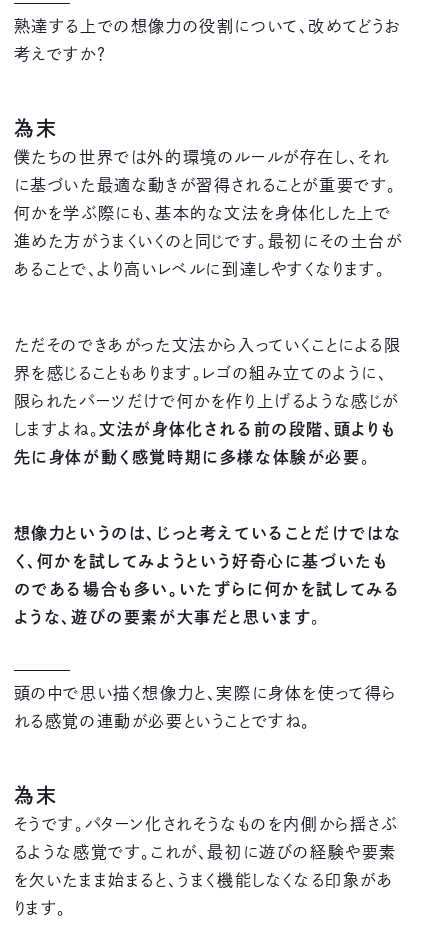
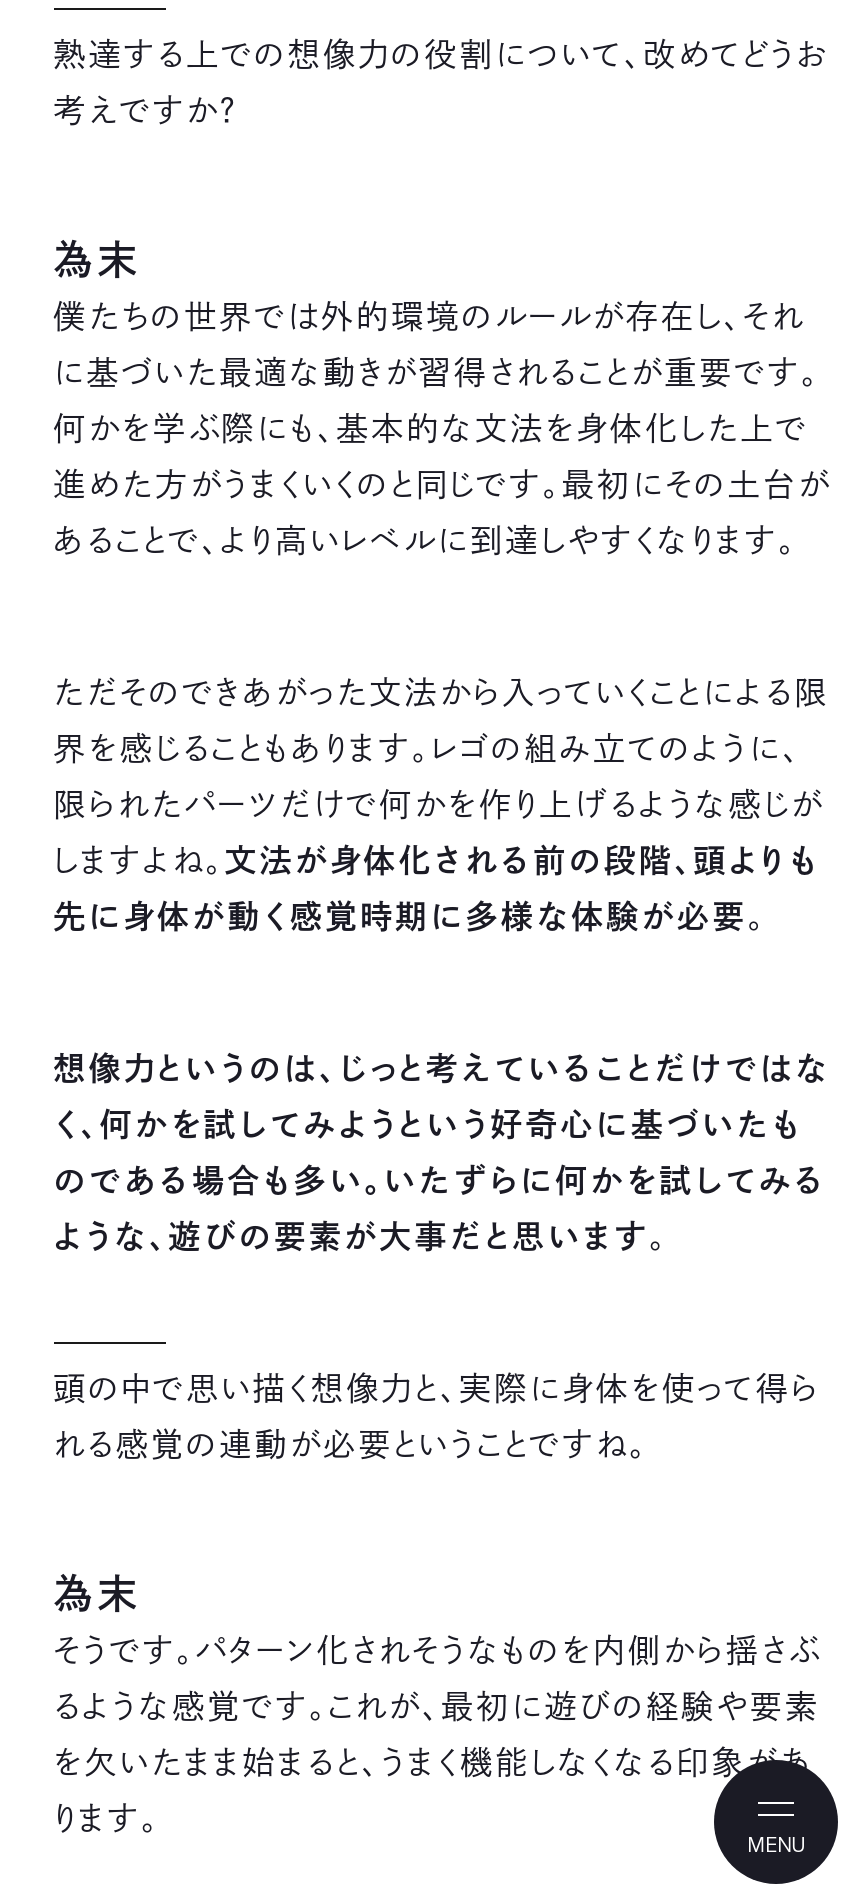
none -> [712,1776,840,1886] [image]

